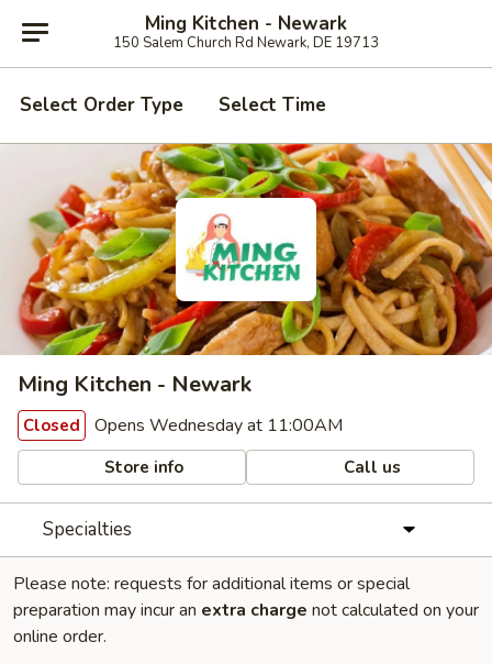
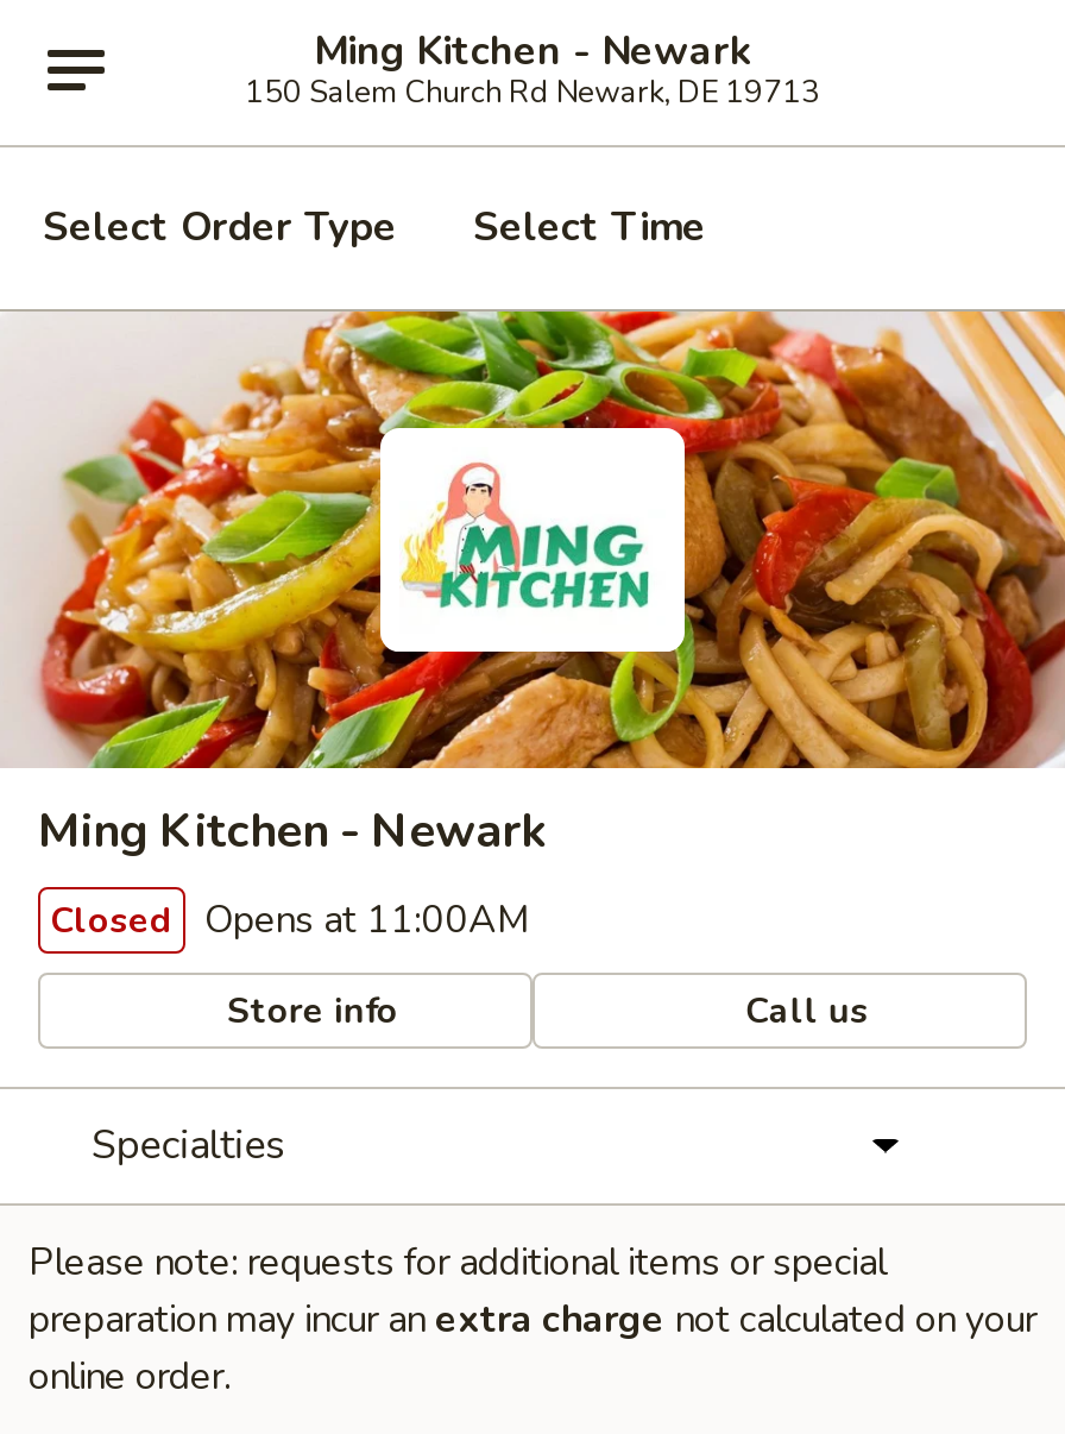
[23,413,343,438] Closed Opens Wednesday at 11:00AM -> [50,894,530,946] Closed Opens at 11:00AM

